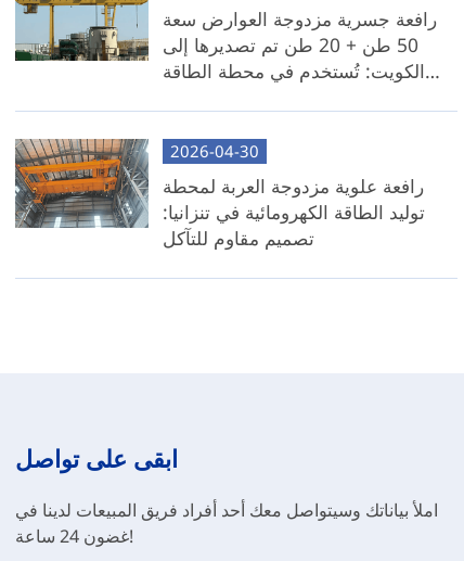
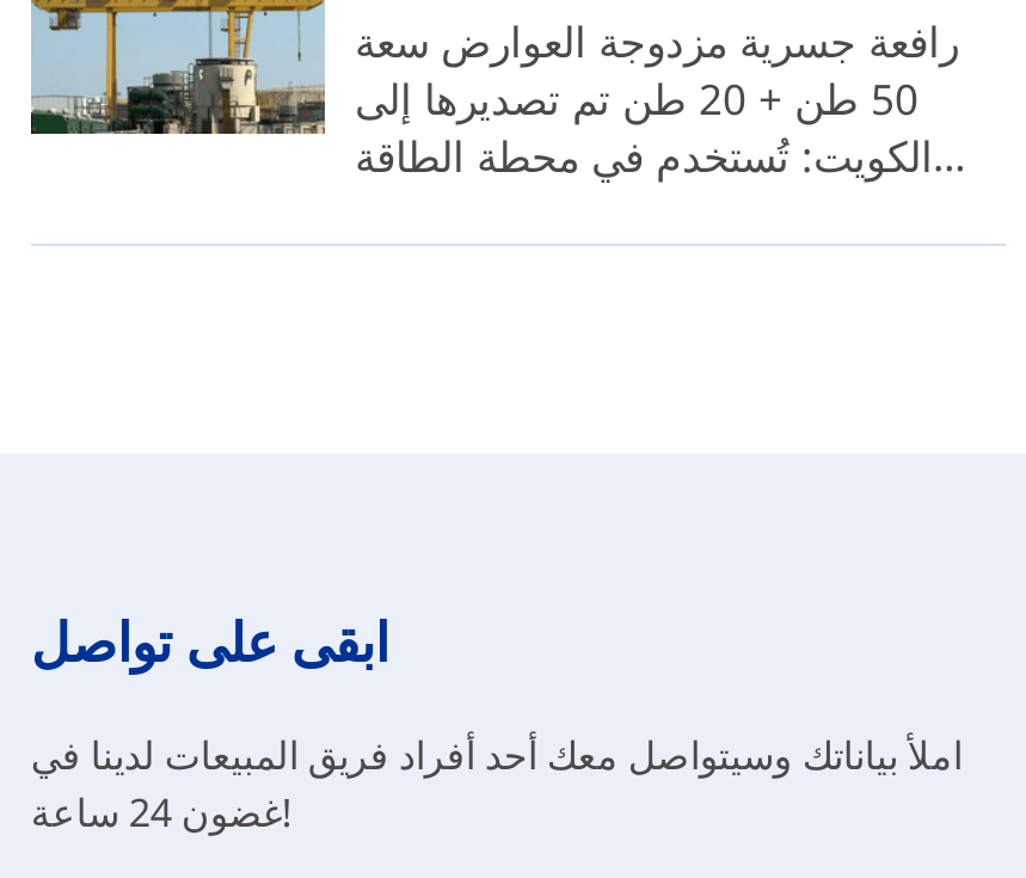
[15,138,424,250] [image] | 2026-04-30 | رافعة علوية مزدوجة العربة لمحطة | توليد الطاقة الكهرومائية في تنزانيا: | تصميم مقاوم للتآكل -> none

